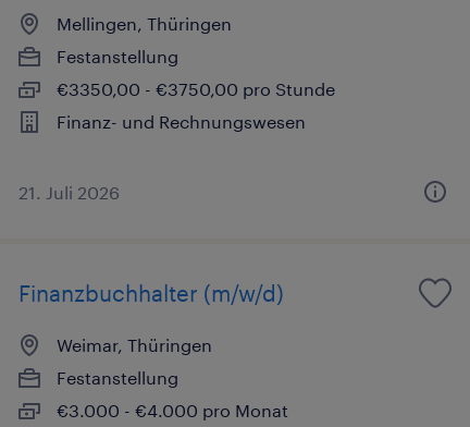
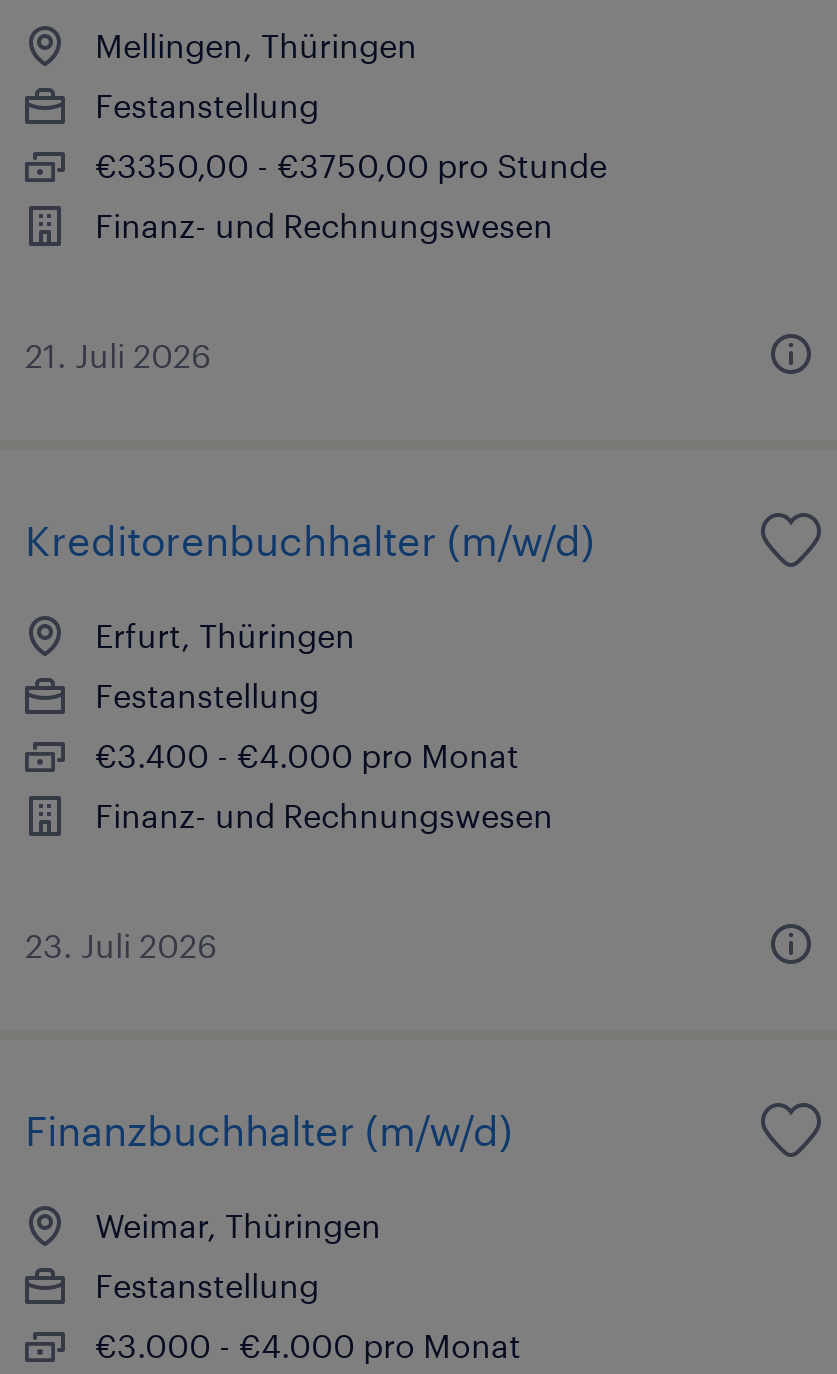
none -> [25,516,595,964] Kreditorenbuchhalter (m/w/d) | Erfurt, Thüringen | Festanstellung | €3.400 - €4.000 pro Monat | Finanz- und Rechnungswesen | 23. Juli 2026

